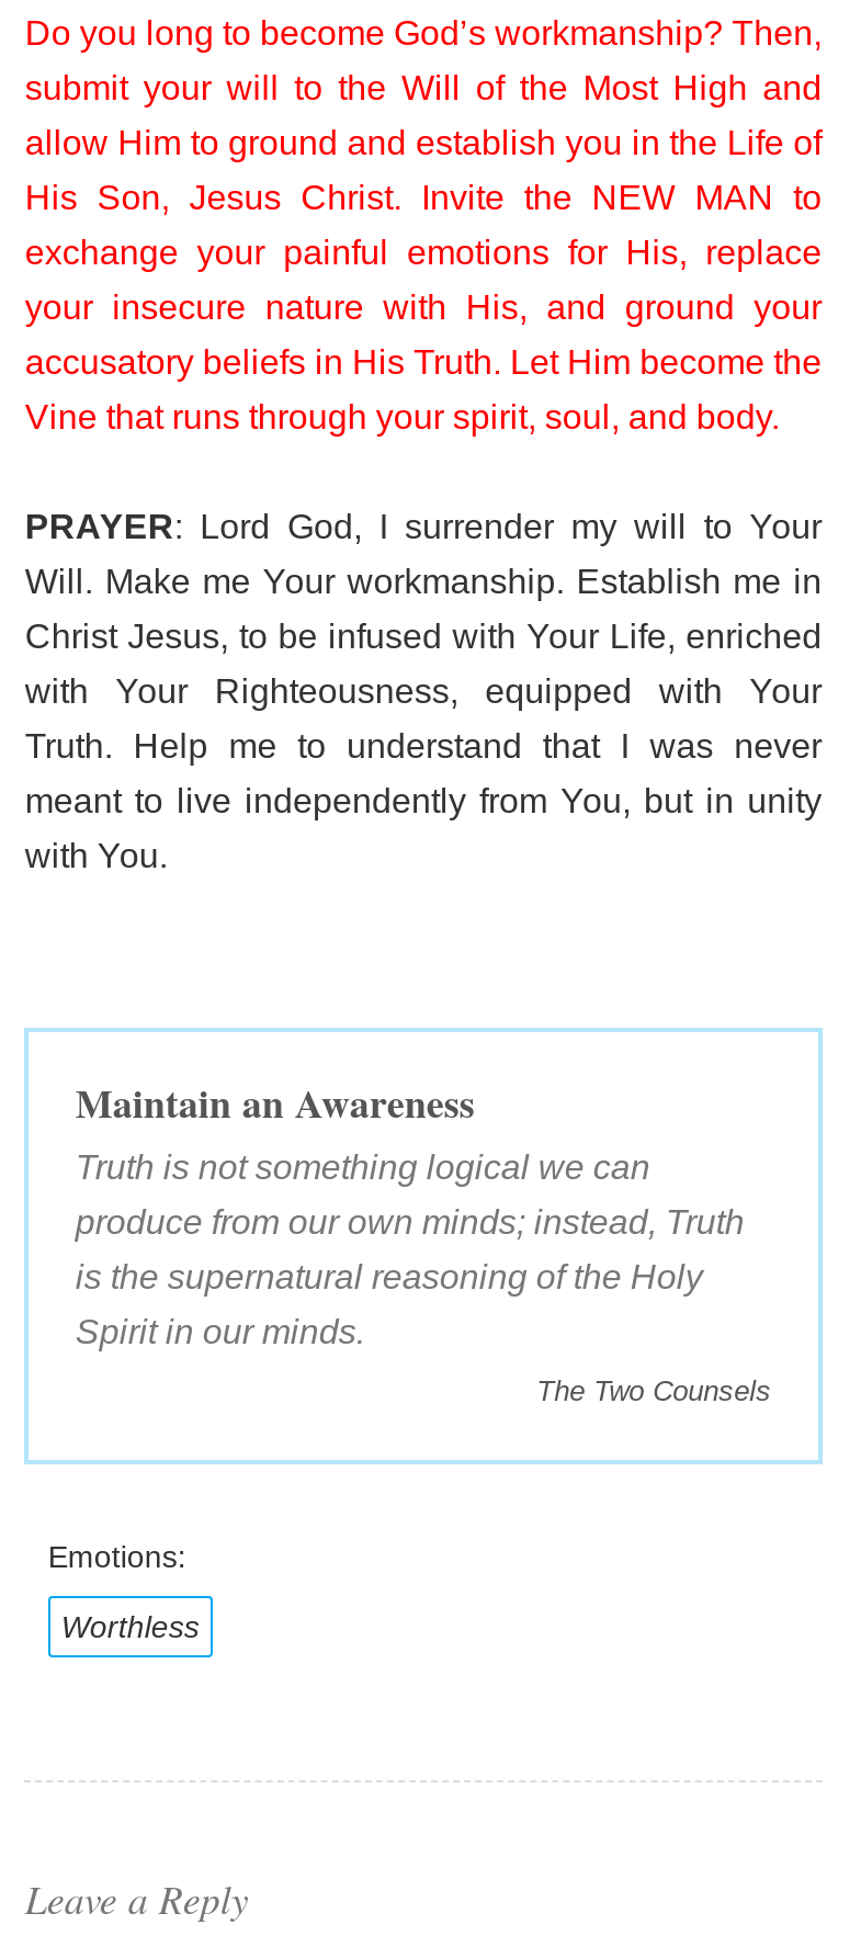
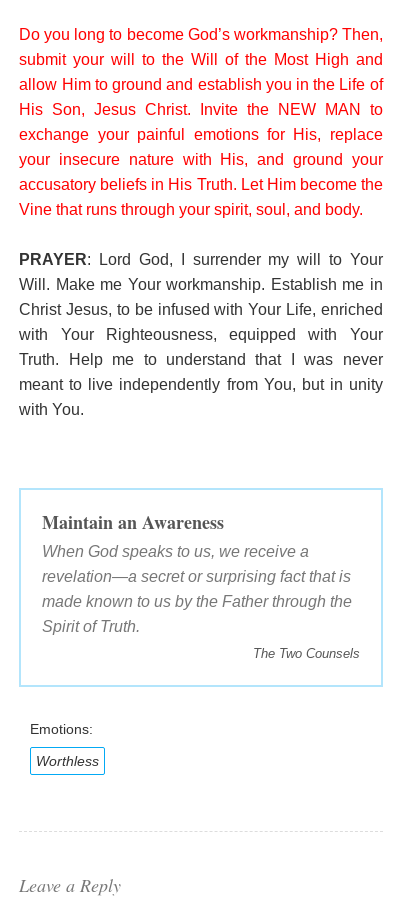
[75,1149,650,1186] Truth is not something logical we can -> [42,543,309,560] When God speaks to us, we receive a
[75,1204,745,1241] produce from our own minds; instead, Truth -> [42,568,351,585] revelation—a secret or surprising fact that is
[75,1259,703,1296] is the supernatural reasoning of the Holy -> [42,593,352,610] made known to us by the Father through the
[75,1313,365,1351] Spirit in our minds. -> [42,618,140,635] Spirit of Truth.

